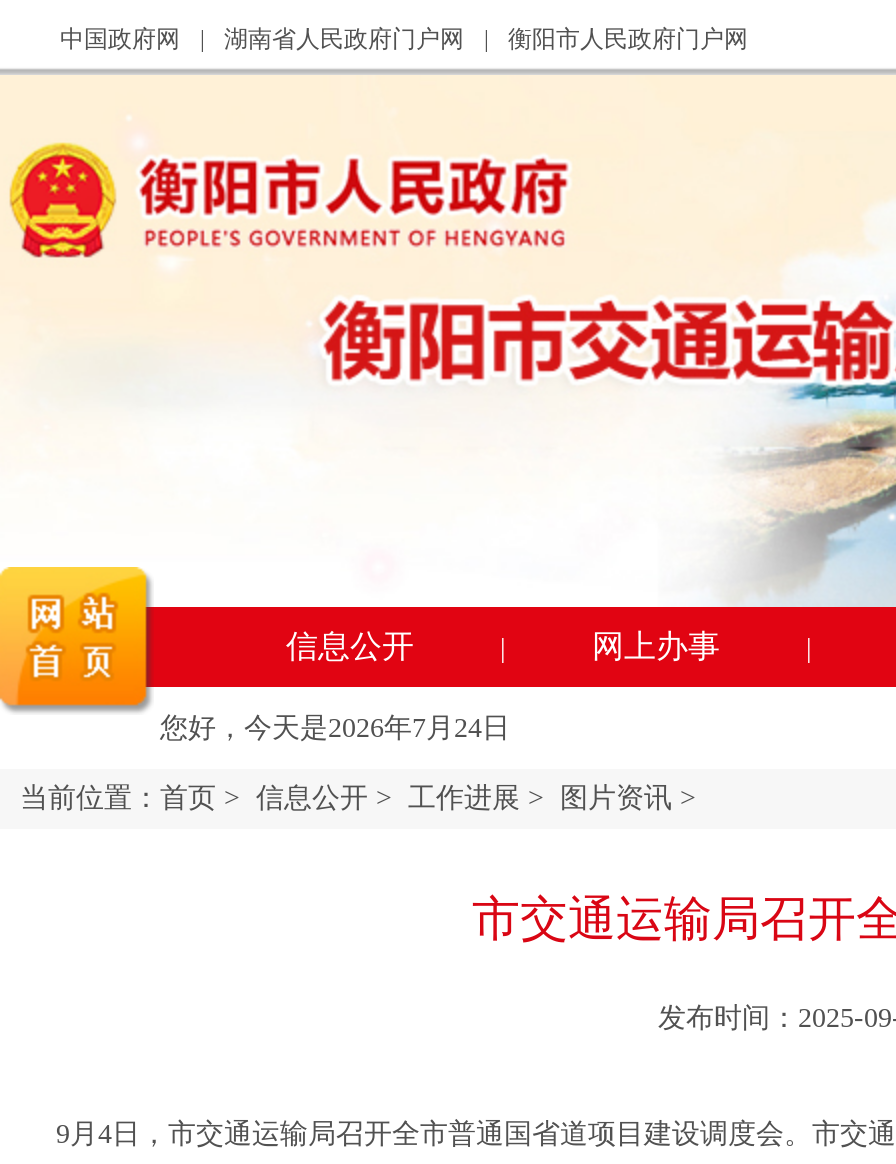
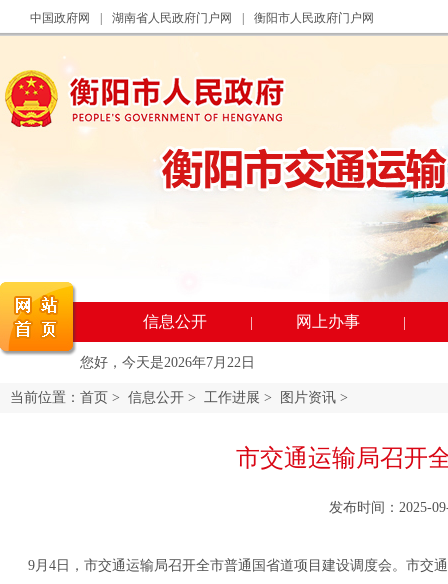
[160,713,510,743] 您好，今天是2026年7月24日 -> [80,355,255,370] 您好，今天是2026年7月22日

